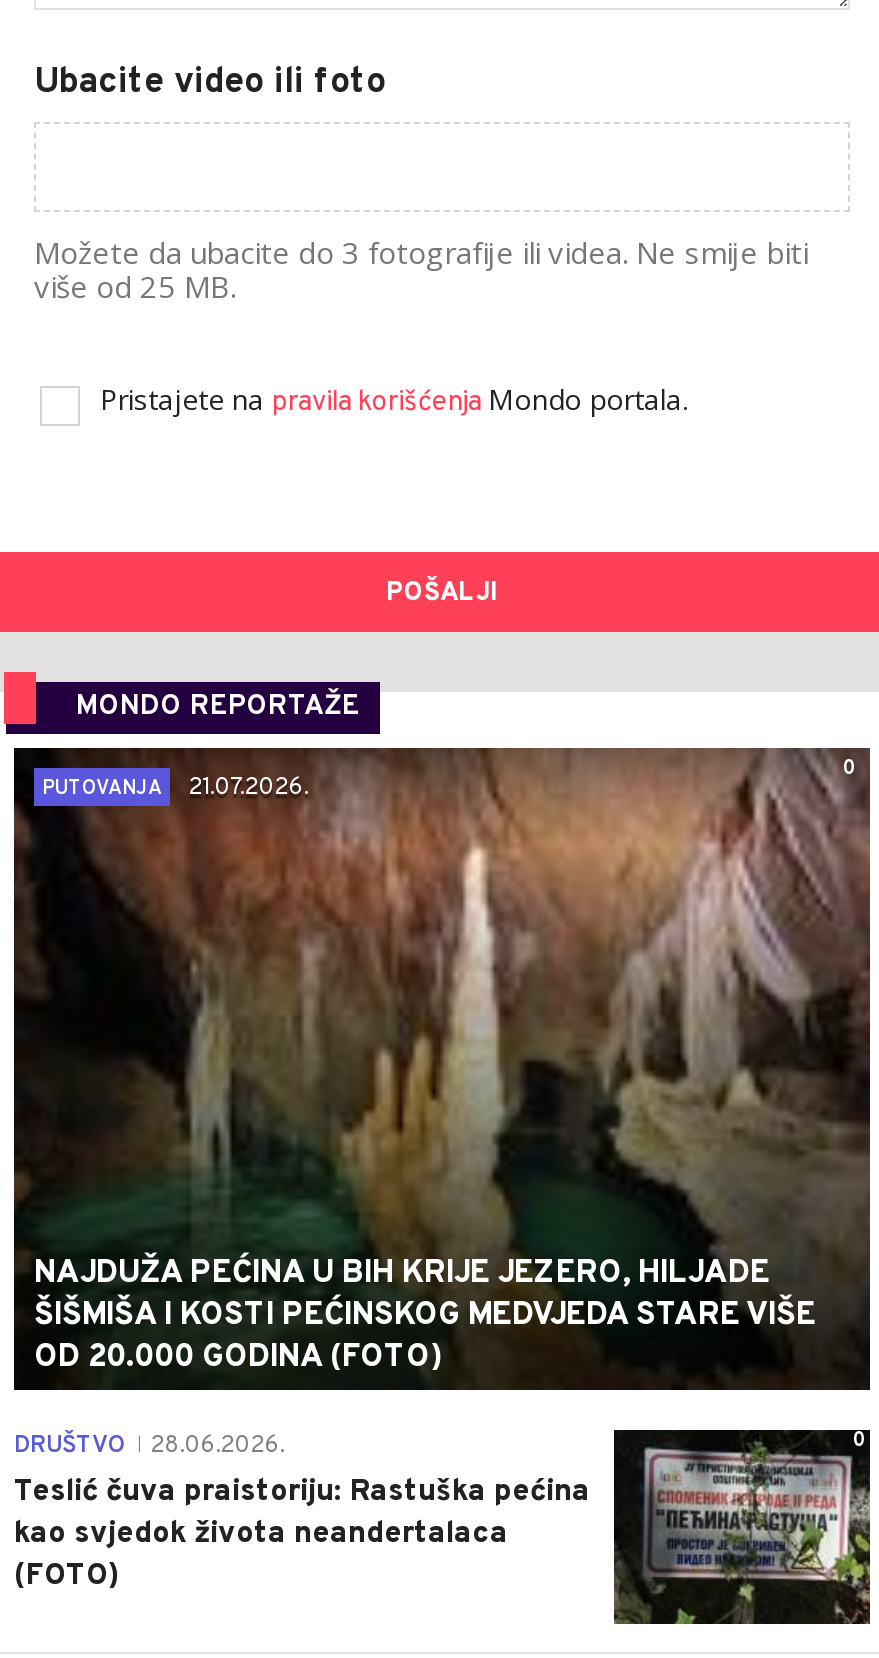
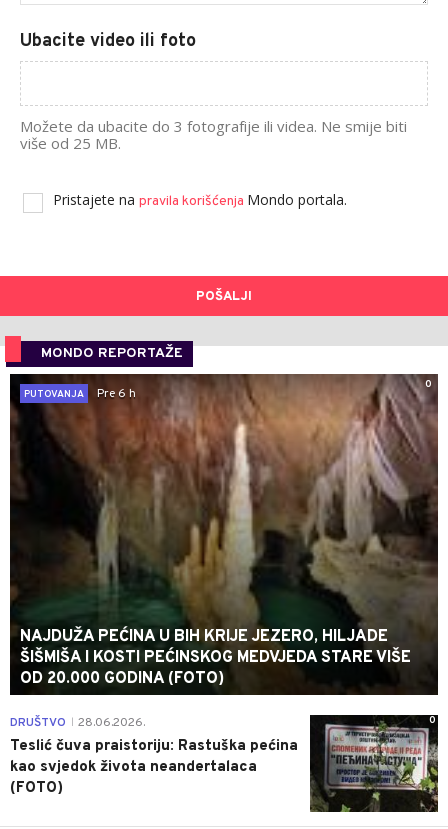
[42,772,308,804] PUTOVANJA 21.07.2026. -> [24,386,136,402] PUTOVANJA Pre 6 h

